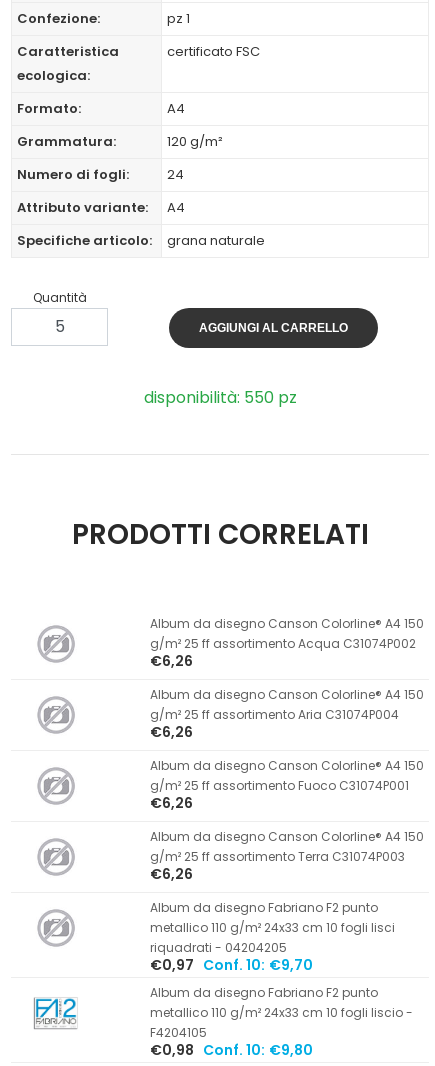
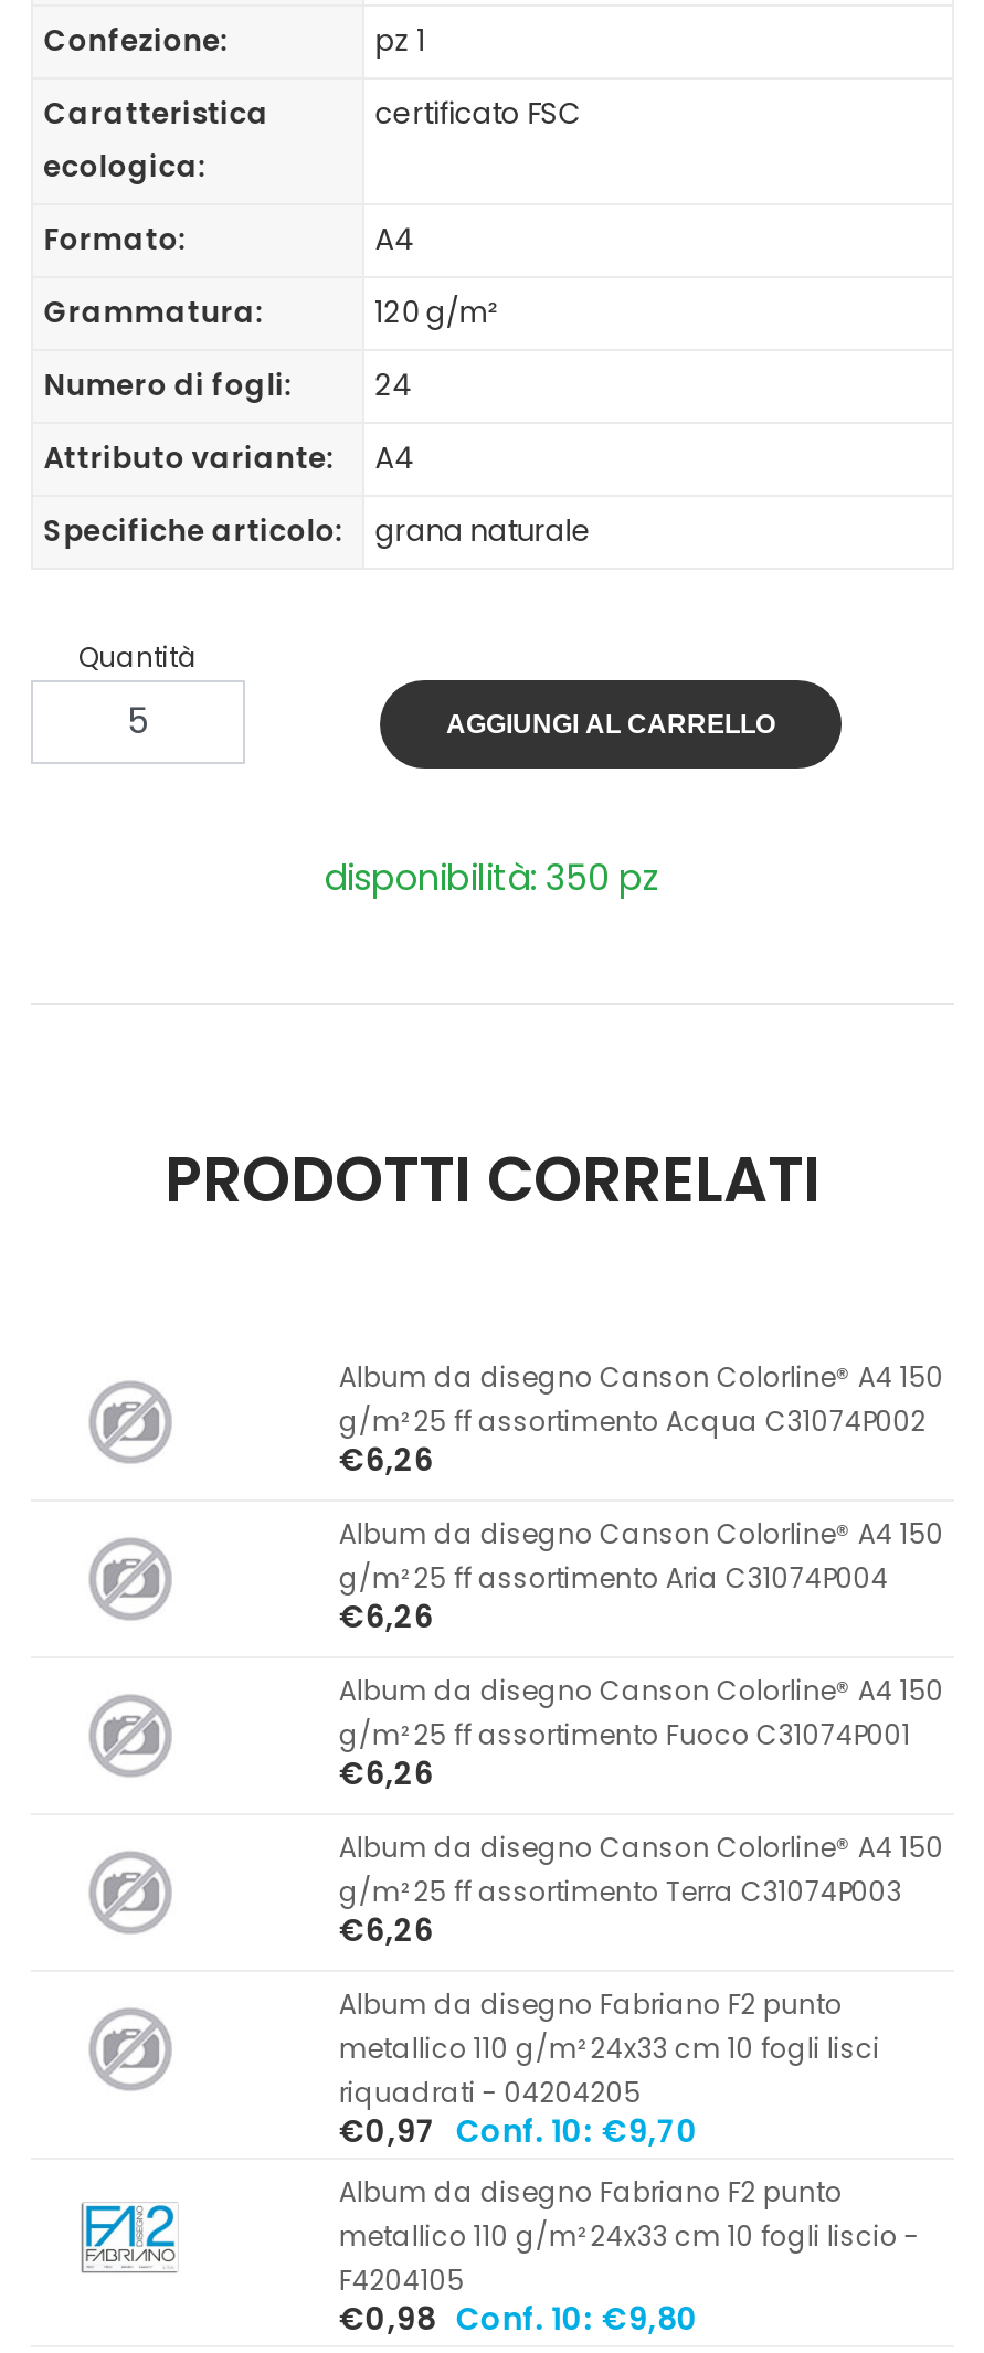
[143,386,296,409] disponibilità: 550 pz -> [325,853,660,904] disponibilità: 350 pz

